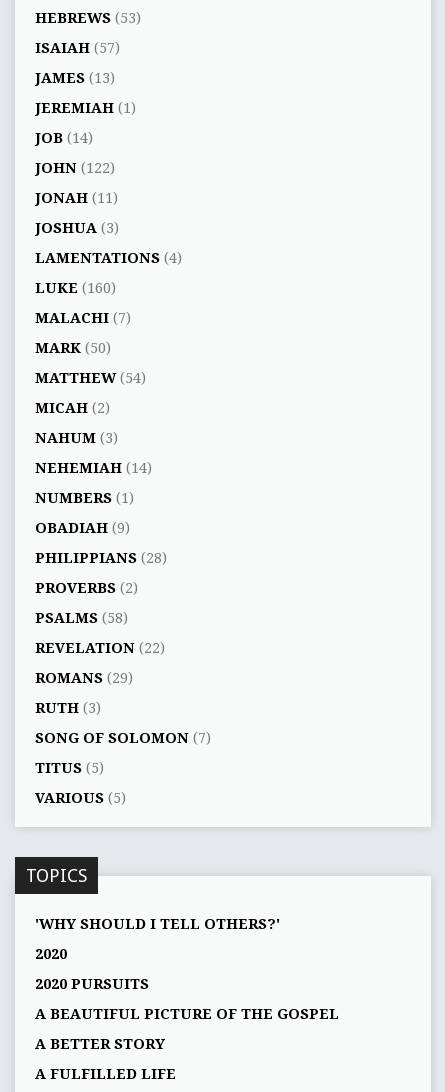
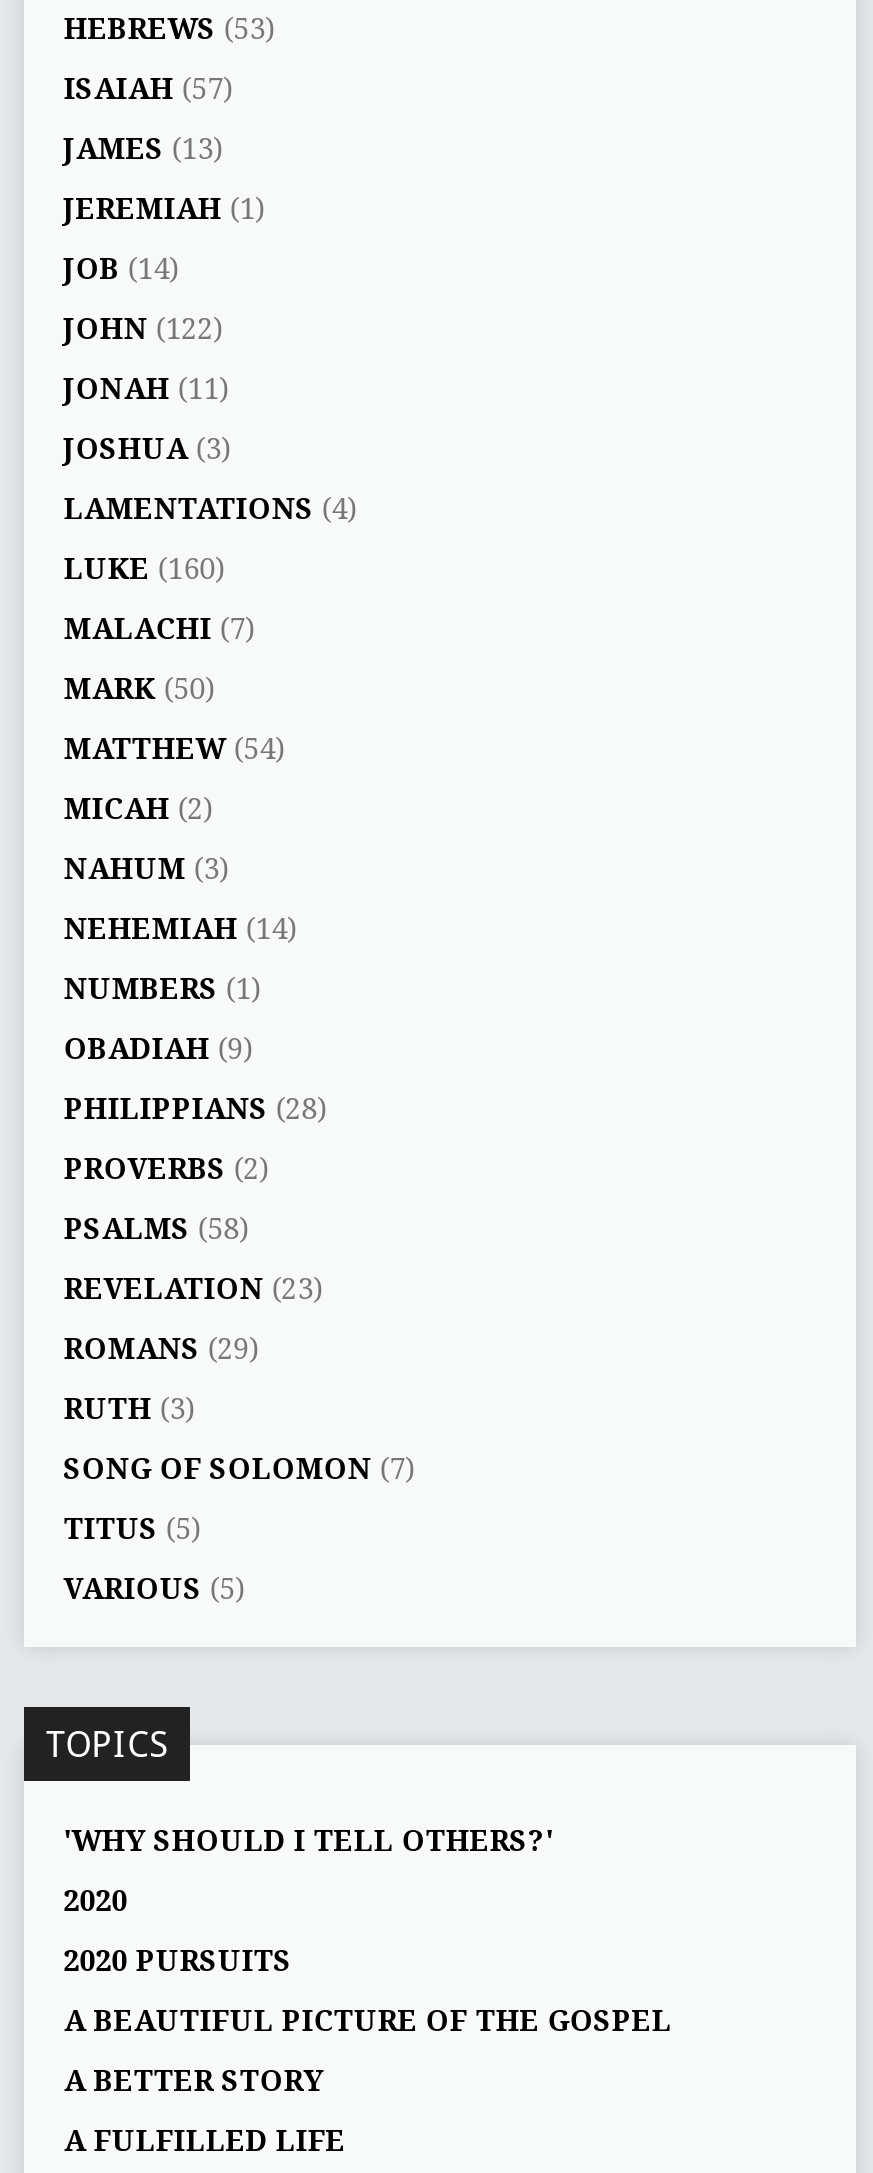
[35,640,165,656] REVELATION (22) -> [63,1273,323,1305] REVELATION (23)

